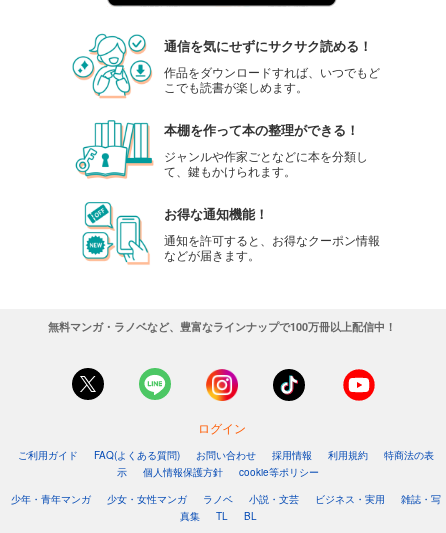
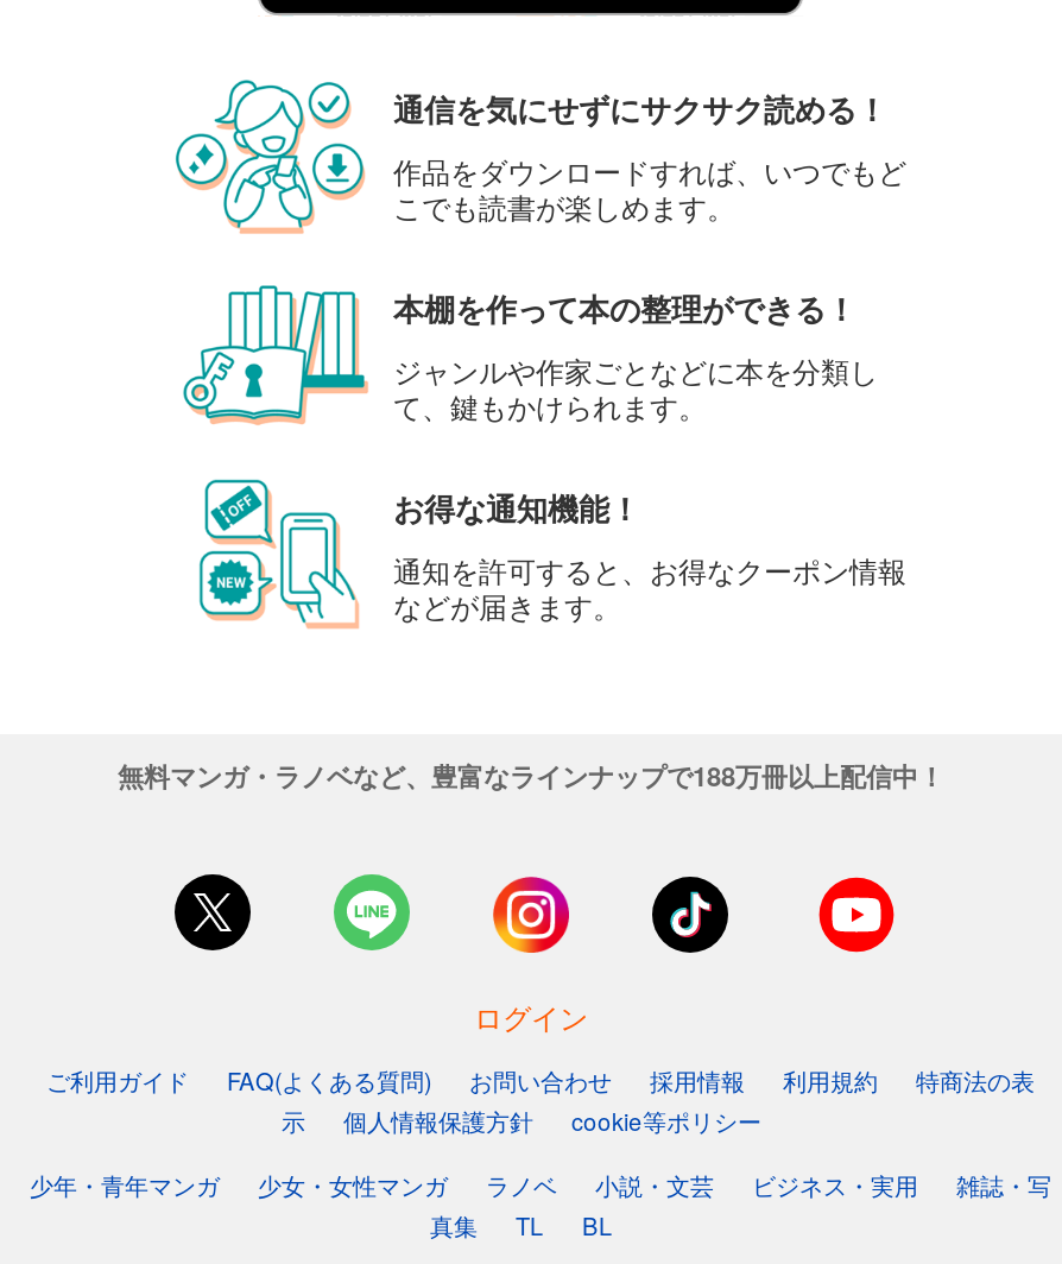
[48,319,396,334] 無料マンガ・ラノベなど、豊富なラインナップで100万冊以上配信中！ -> [118,758,944,794] 無料マンガ・ラノベなど、豊富なラインナップで188万冊以上配信中！

